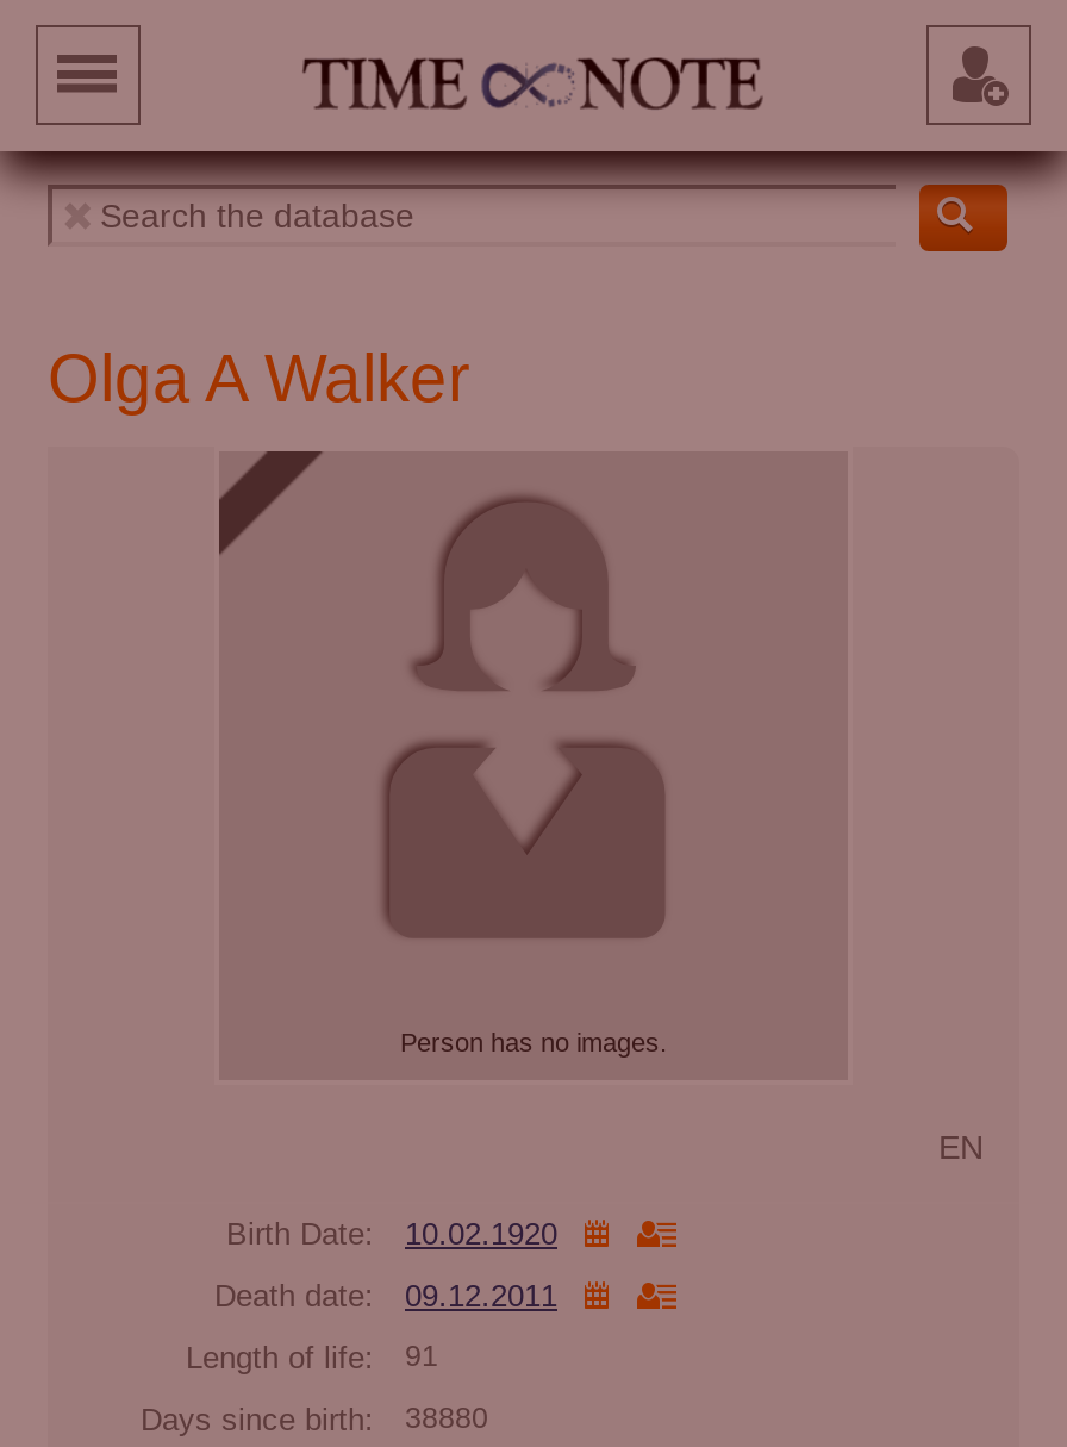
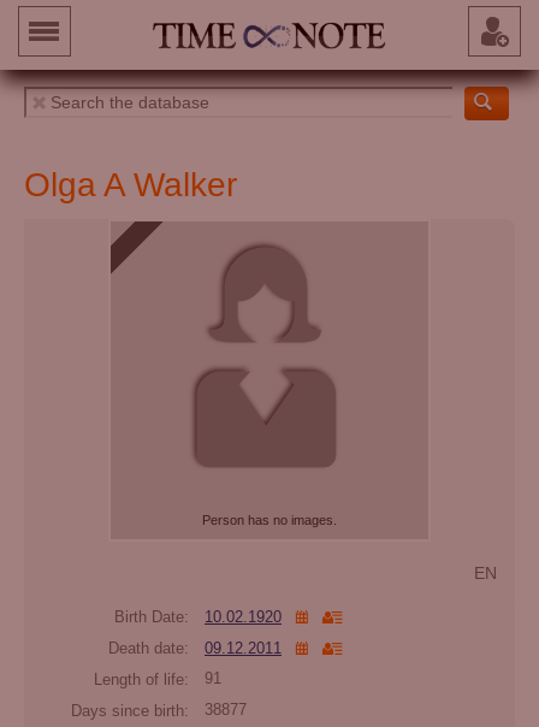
[141,1401,488,1437] Days since birth: 38880 -> [71,701,247,719] Days since birth: 38877

